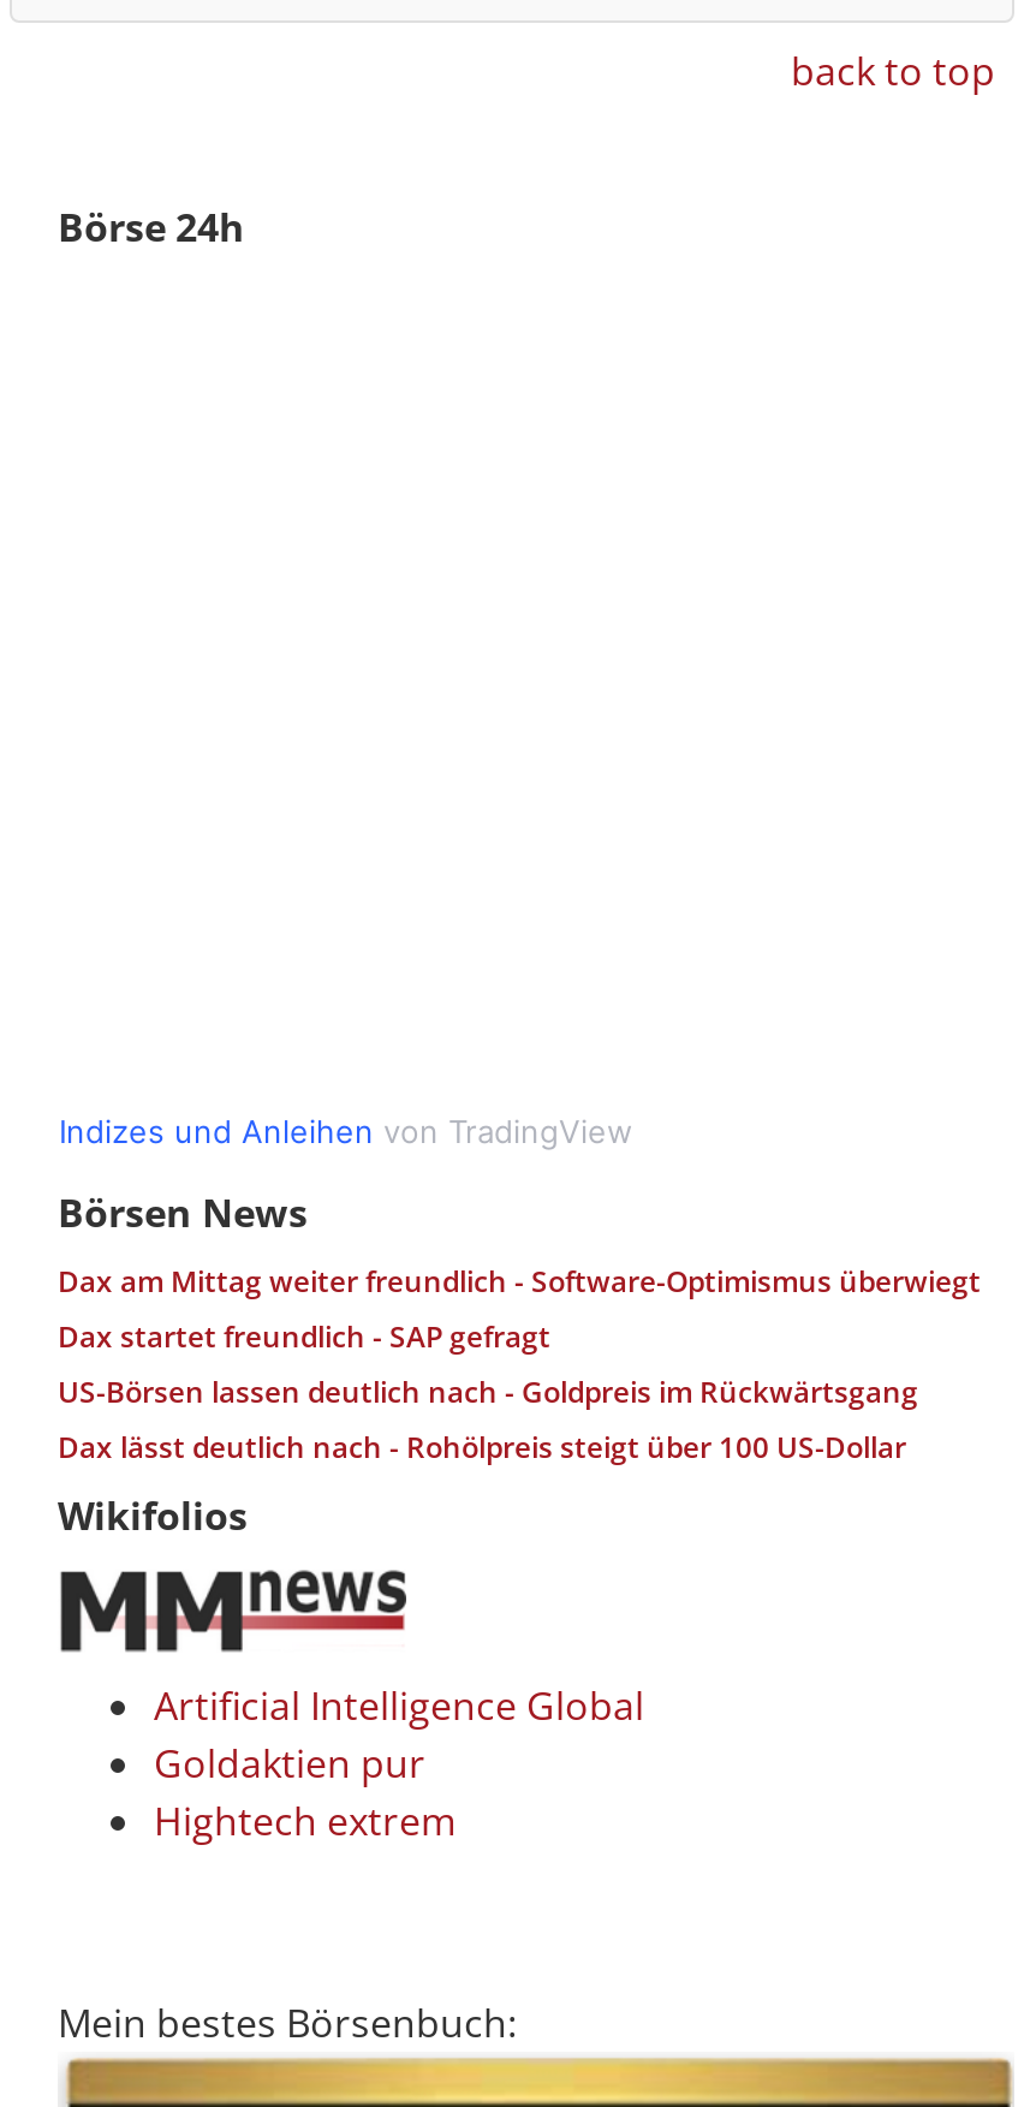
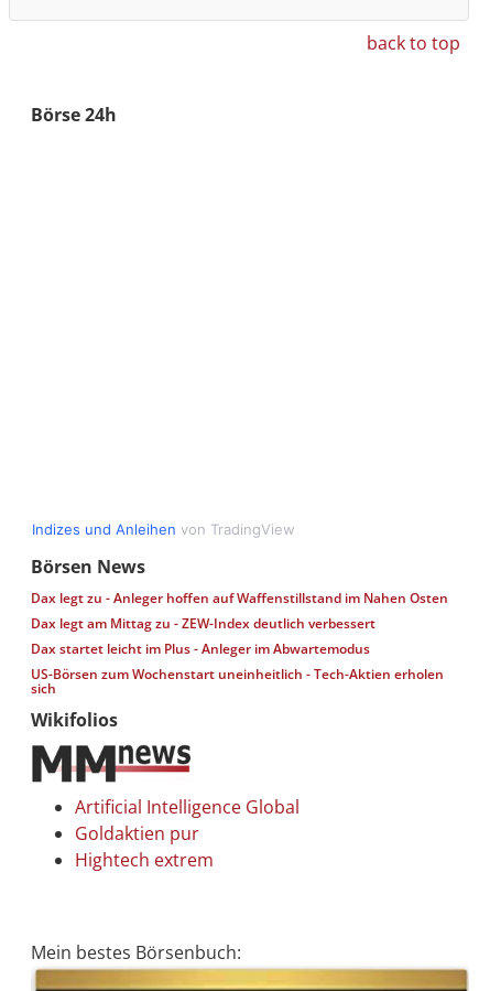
[58,1261,981,1468] Dax am Mittag weiter freundlich - Software-Optimismus überwiegt | Dax startet freundlich - SAP gefragt | US-Börsen lassen deutlich nach - Goldpreis im Rückwärtsgang | Dax lässt deutlich nach - Rohölpreis steigt über 100 US-Dollar -> [31,589,448,698] Dax legt zu - Anleger hoffen auf Waffenstillstand im Nahen Osten | Dax legt am Mittag zu - ZEW-Index deutlich verbessert | Dax startet leicht im Plus - Anleger im Abwartemodus | US-Börsen zum Wochenstart uneinheitlich - Tech-Aktien erholen | sich

